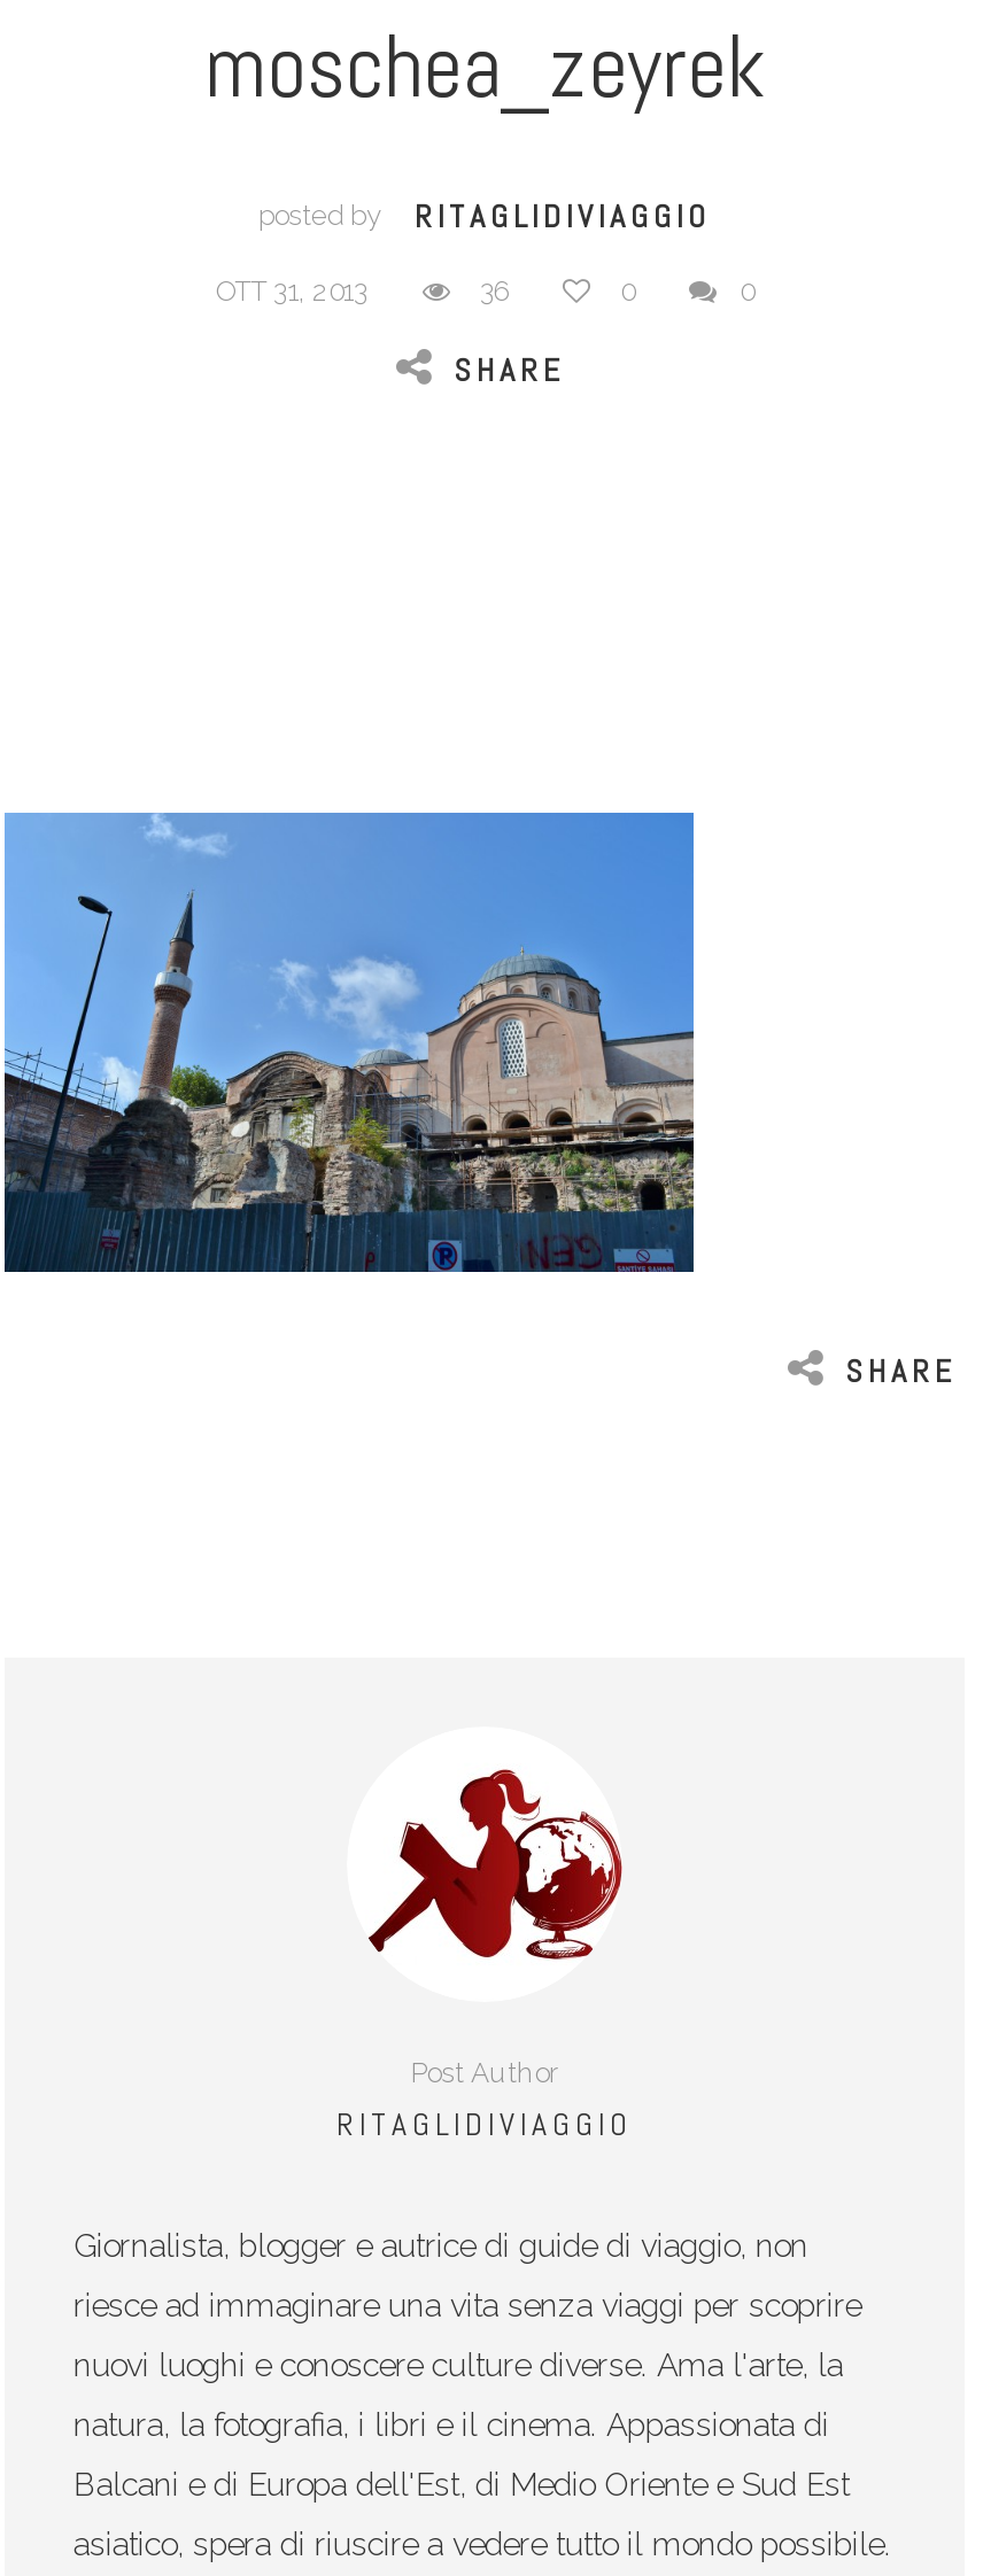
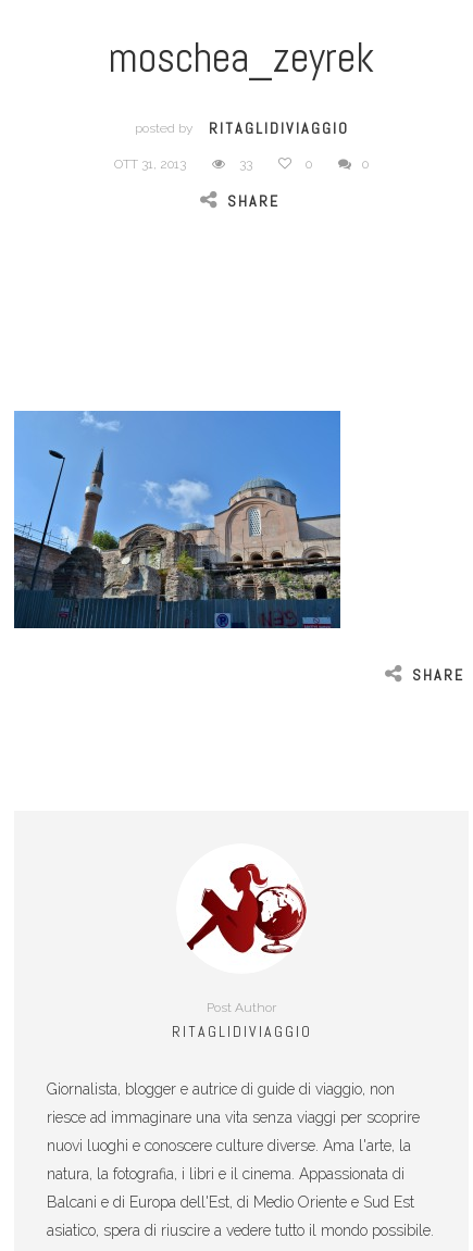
[480,276,508,308] 36 -> [239,157,252,172] 33

